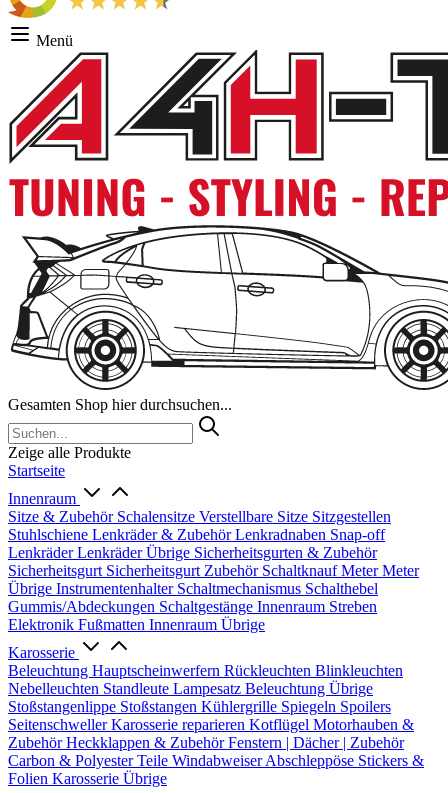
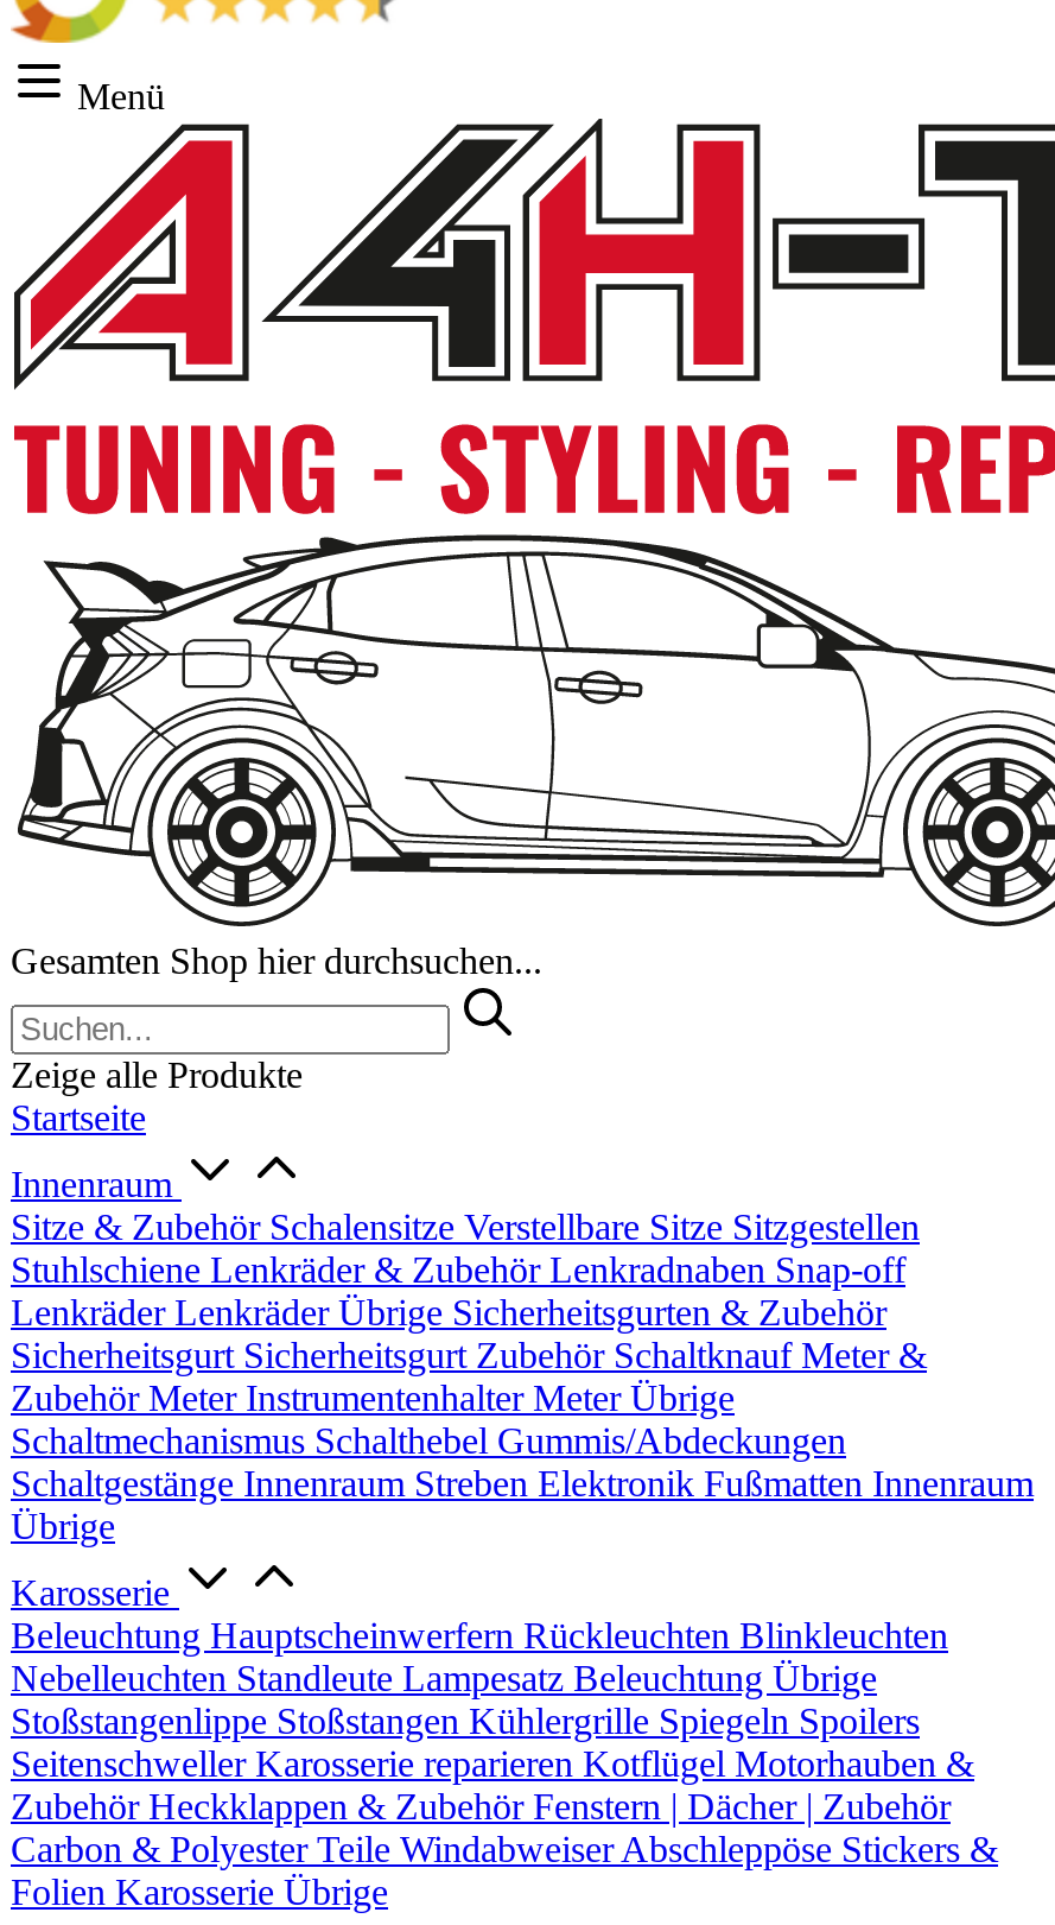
[8,562,419,633] Sicherheitsgurt Sicherheitsgurt Zubehör Schaltknauf Meter Meter | Übrige Instrumentenhalter Schaltmechanismus Schalthebel | Gummis/Abdeckungen Schaltgestänge Innenraum Streben | Elektronik Fußmatten Innenraum Übrige -> [11,1335,1034,1546] Sicherheitsgurt Sicherheitsgurt Zubehör Schaltknauf Meter & | Zubehör Meter Instrumentenhalter Meter Übrige | Schaltmechanismus Schalthebel Gummis/Abdeckungen | Schaltgestänge Innenraum Streben Elektronik Fußmatten Innenraum | Übrige

